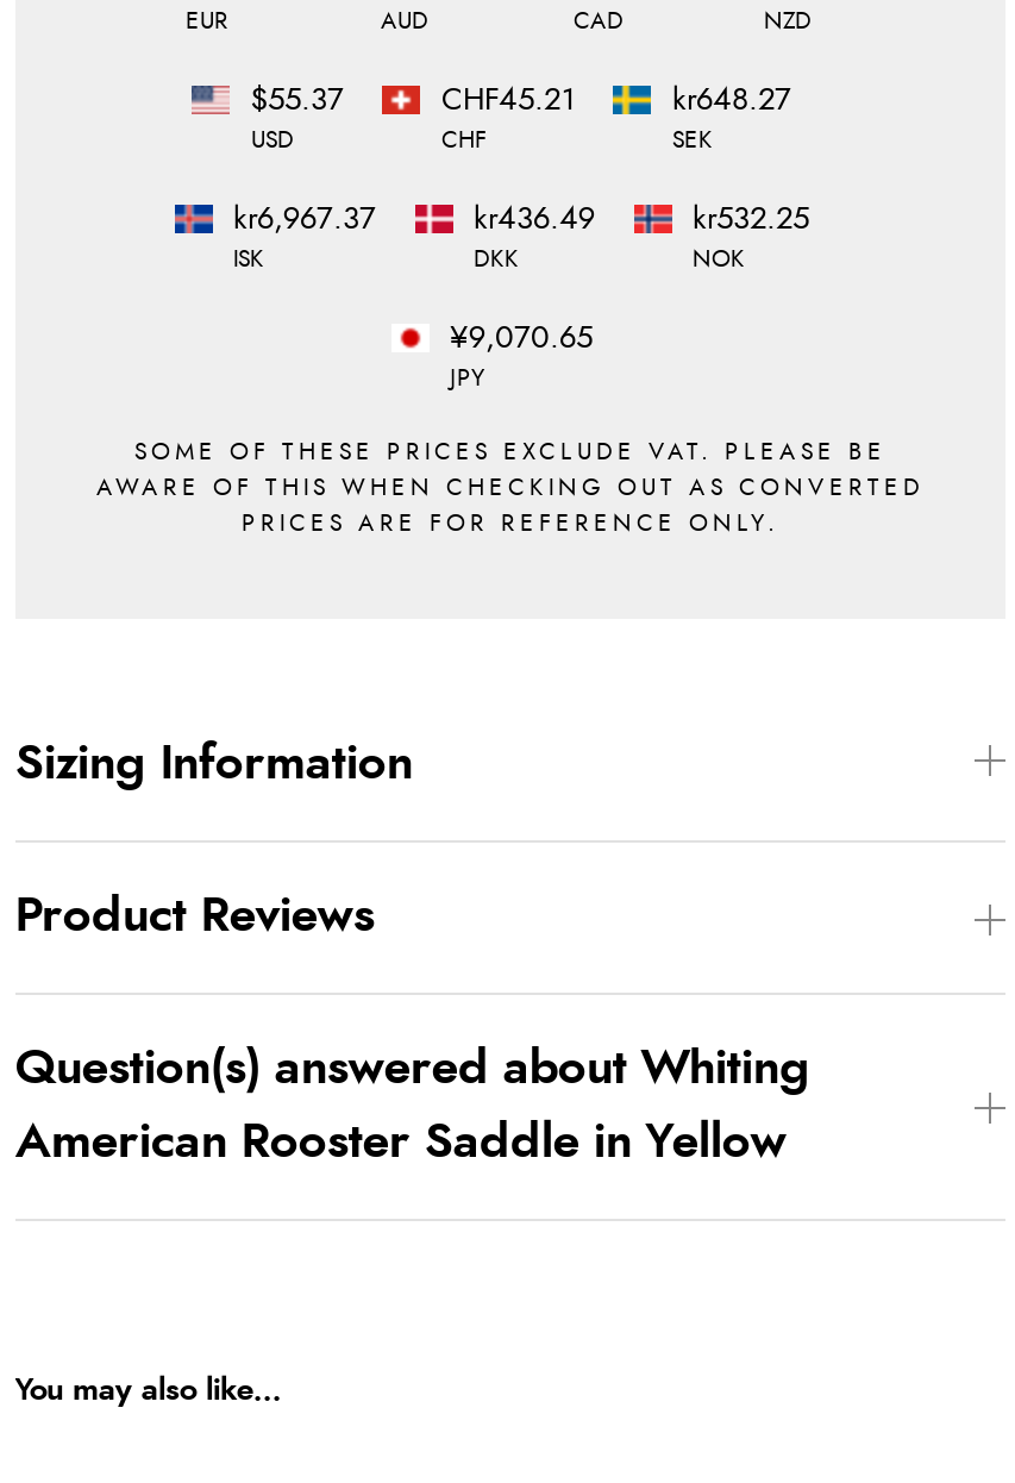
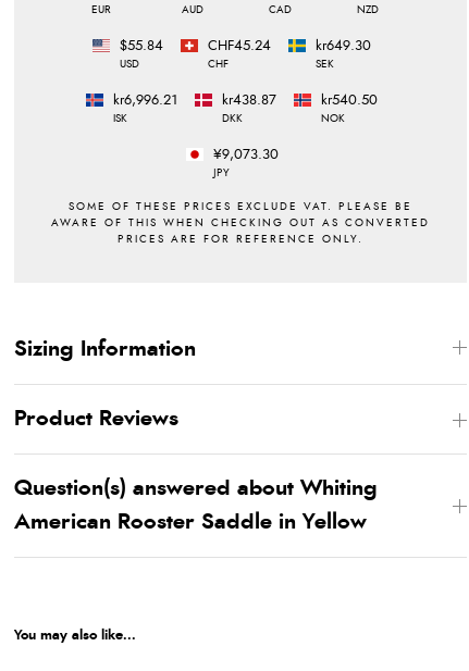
[251,85,344,116] $55.37 -> [120,39,163,53] $55.84
[441,85,575,116] CHF45.21 -> [208,39,271,53] CHF45.24
[672,85,791,116] kr648.27 -> [316,39,371,53] kr649.30
[233,204,376,235] kr6,967.37 -> [113,93,177,107] kr6,996.21
[474,204,595,235] kr436.49 -> [222,93,276,107] kr438.87
[693,204,809,235] kr532.25 -> [321,93,378,107] kr540.50
[450,323,593,354] ¥9,070.65 -> [213,148,278,162] ¥9,073.30

